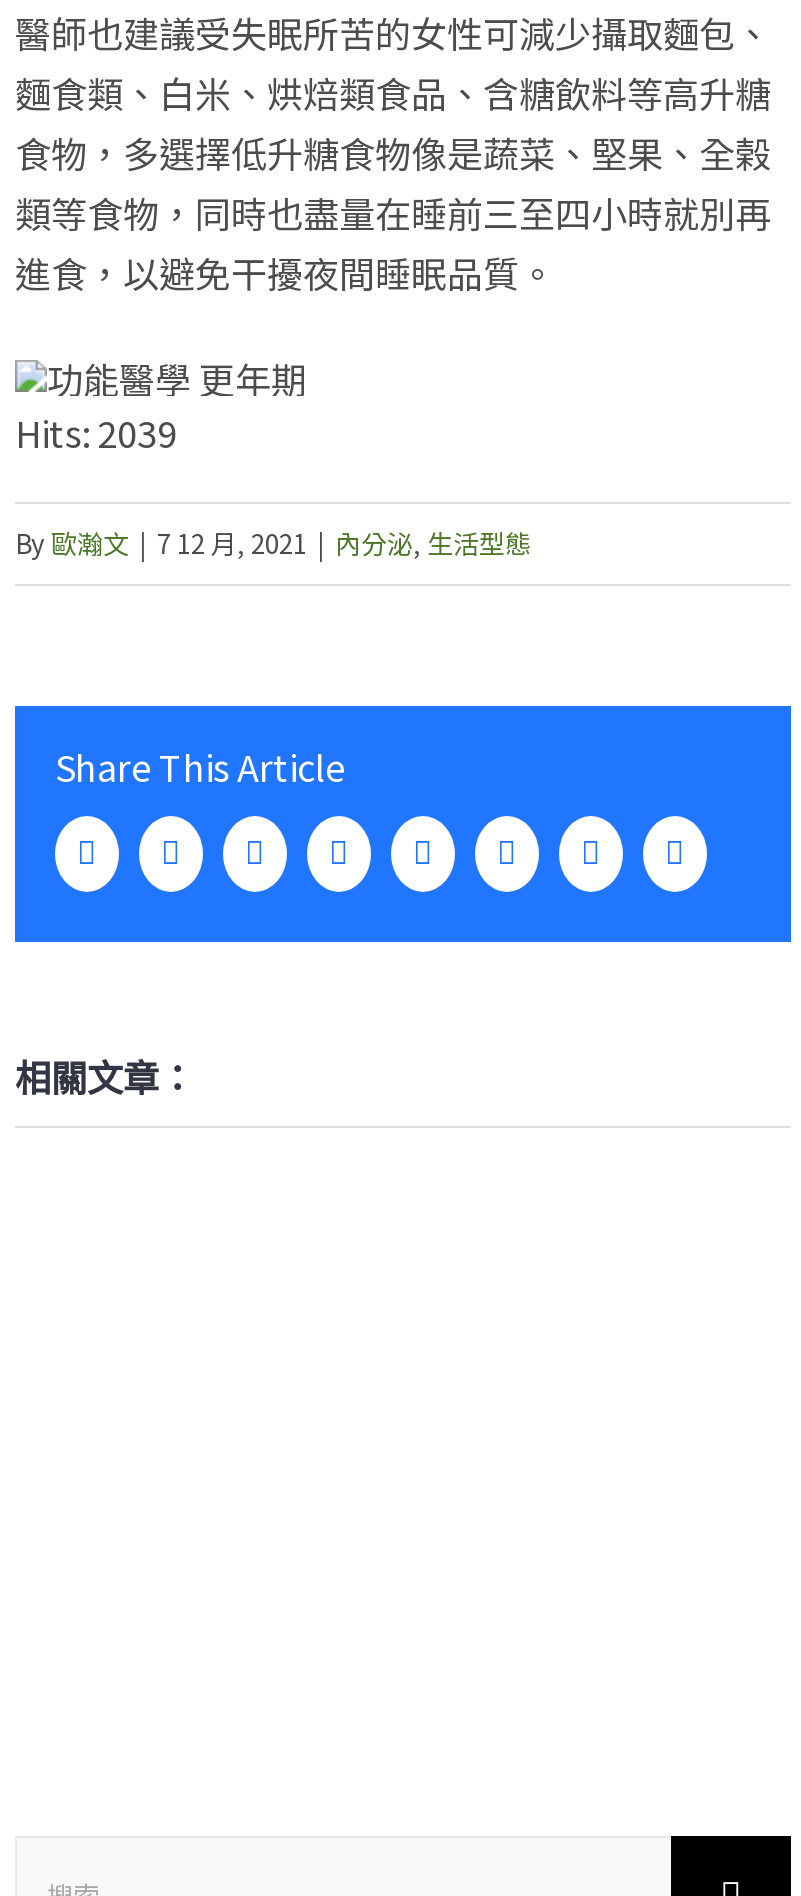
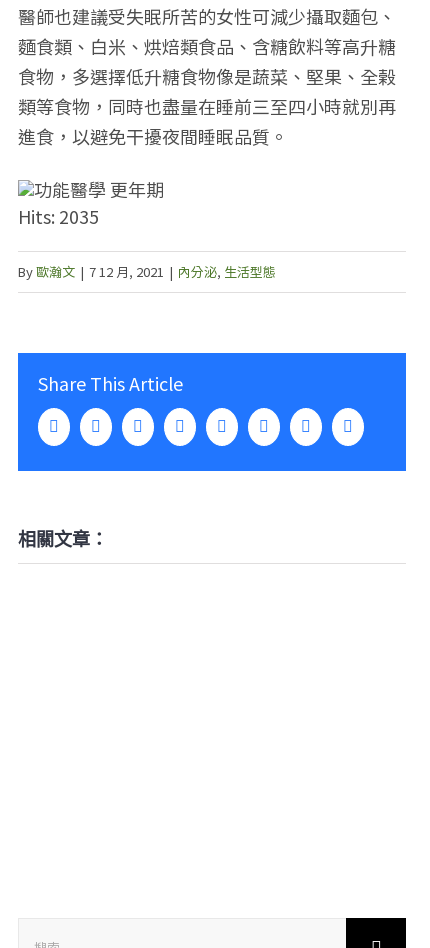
[15,406,177,458] Hits: 2039 -> [18,203,99,229] Hits: 2035

